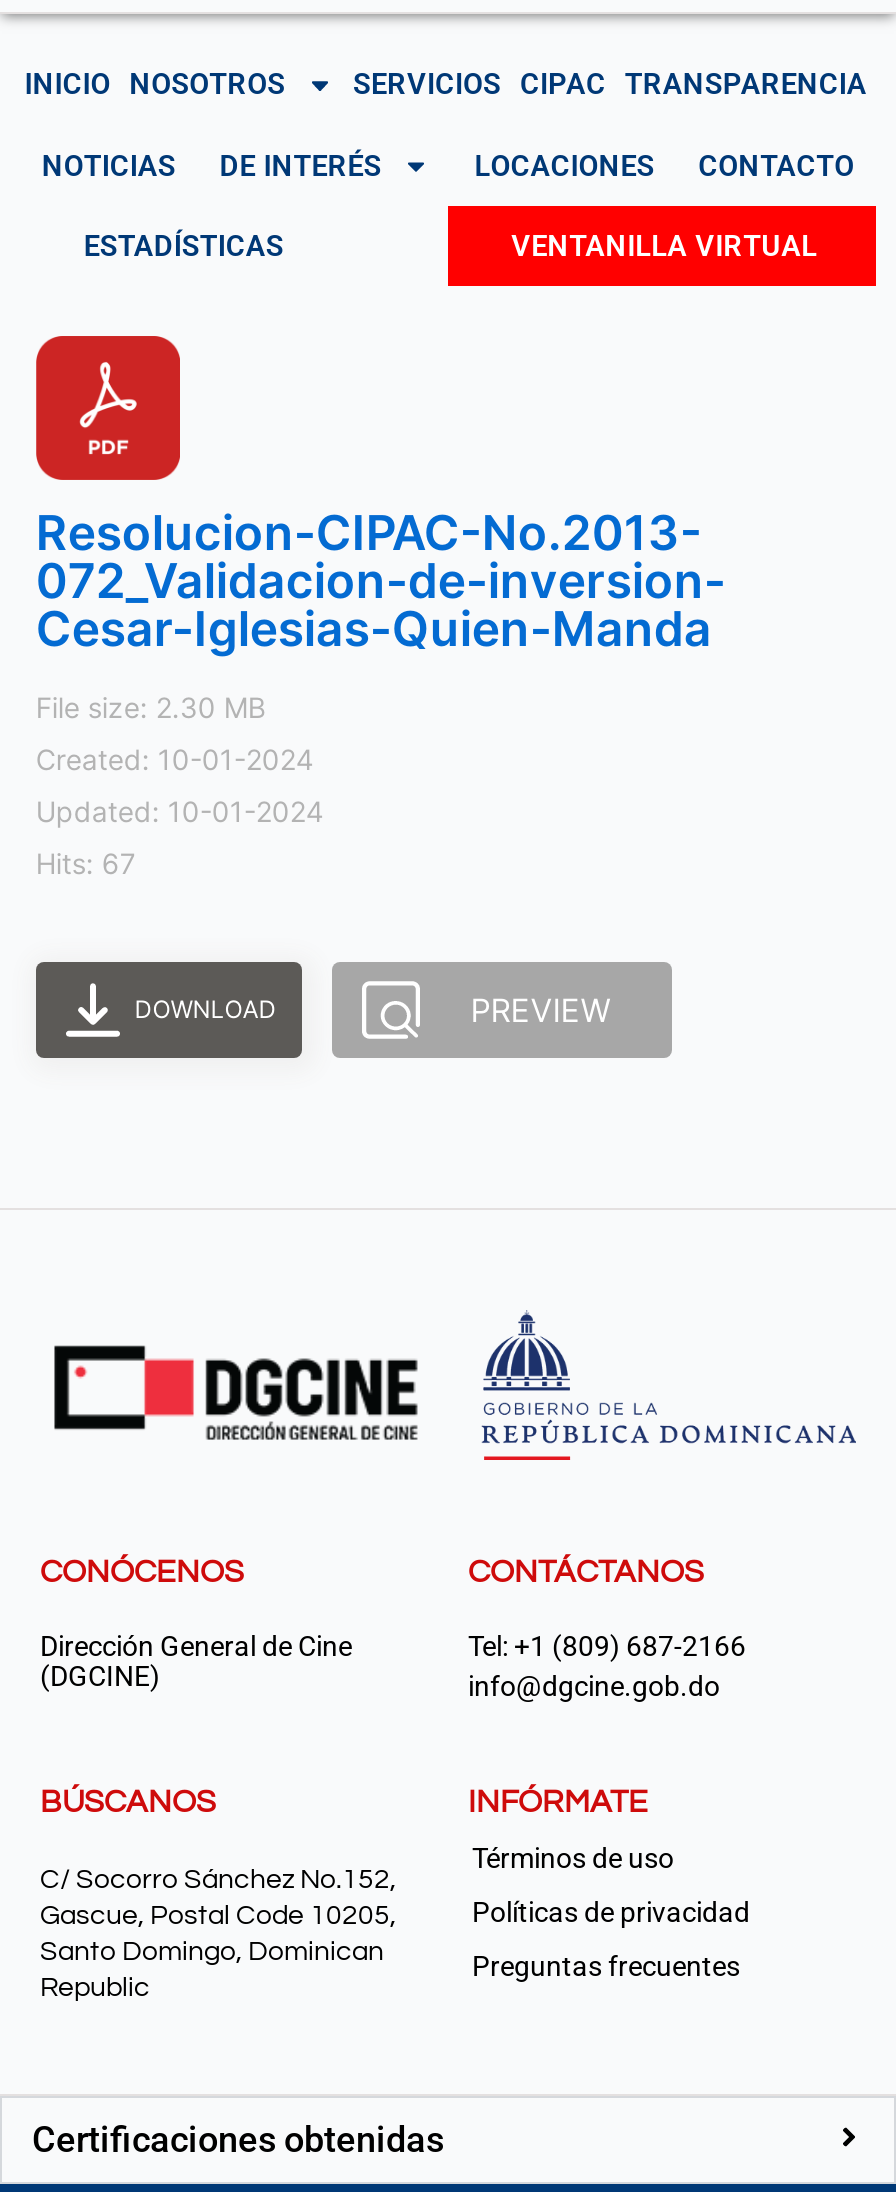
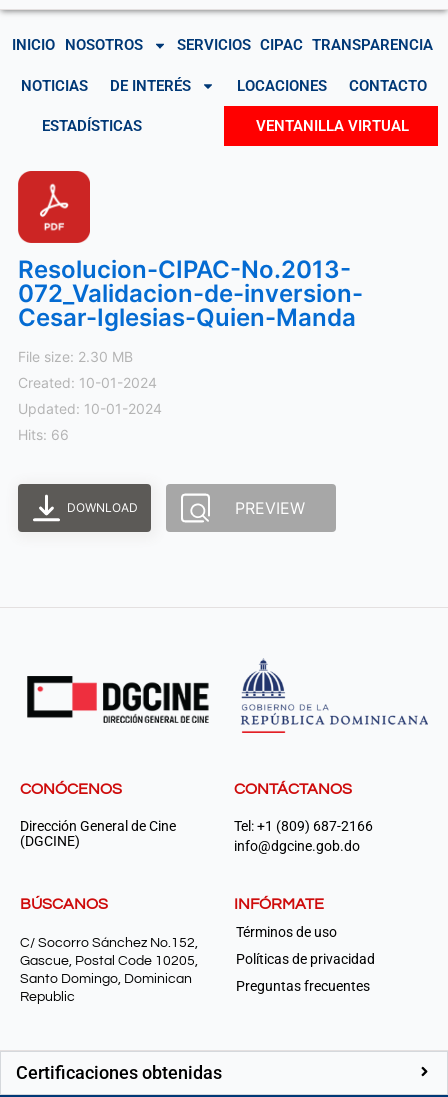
[36,846,136,880] Hits: 67 -> [18,426,69,443] Hits: 66

